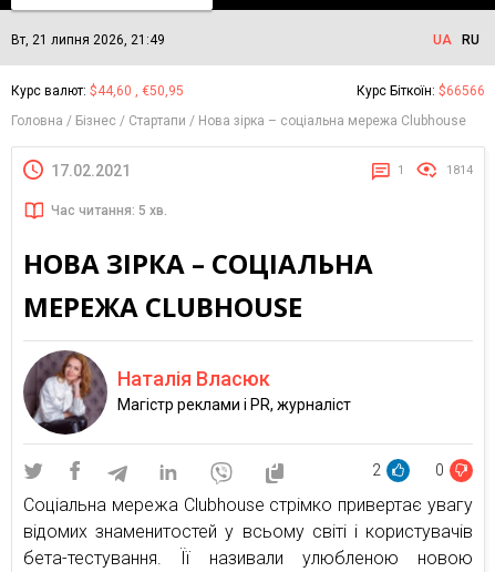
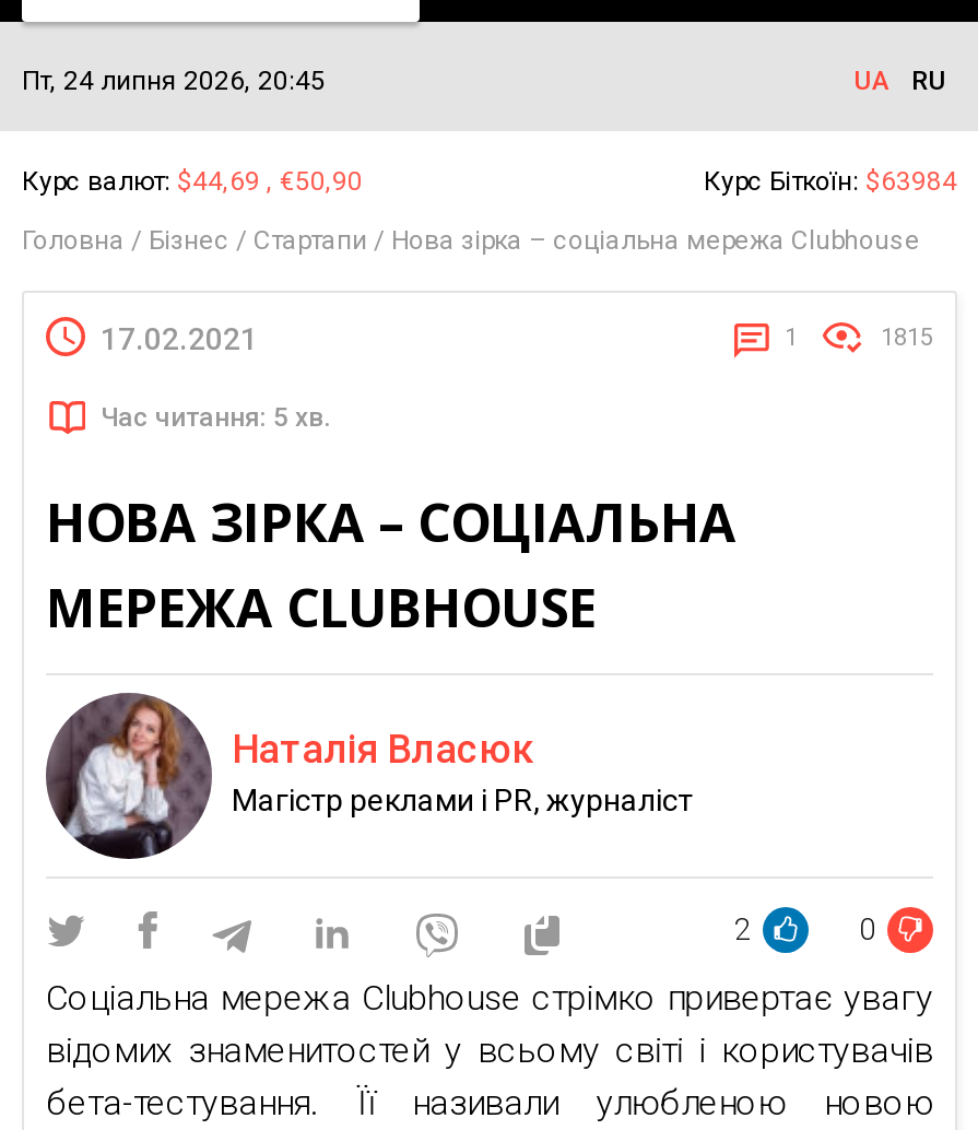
[11,32,165,48] Вт, 21 липня 2026, 21:49 -> [22,66,326,96] Пт, 24 липня 2026, 20:45
[11,83,184,99] Курс валют: $44,60 , €50,95 -> [22,166,363,197] Курс валют: $44,69 , €50,90
[357,83,485,99] Курс Біткоїн: $66566 -> [704,166,957,197] Курс Біткоїн: $63984
[446,163,473,177] 1814 -> [881,323,933,352] 1815

